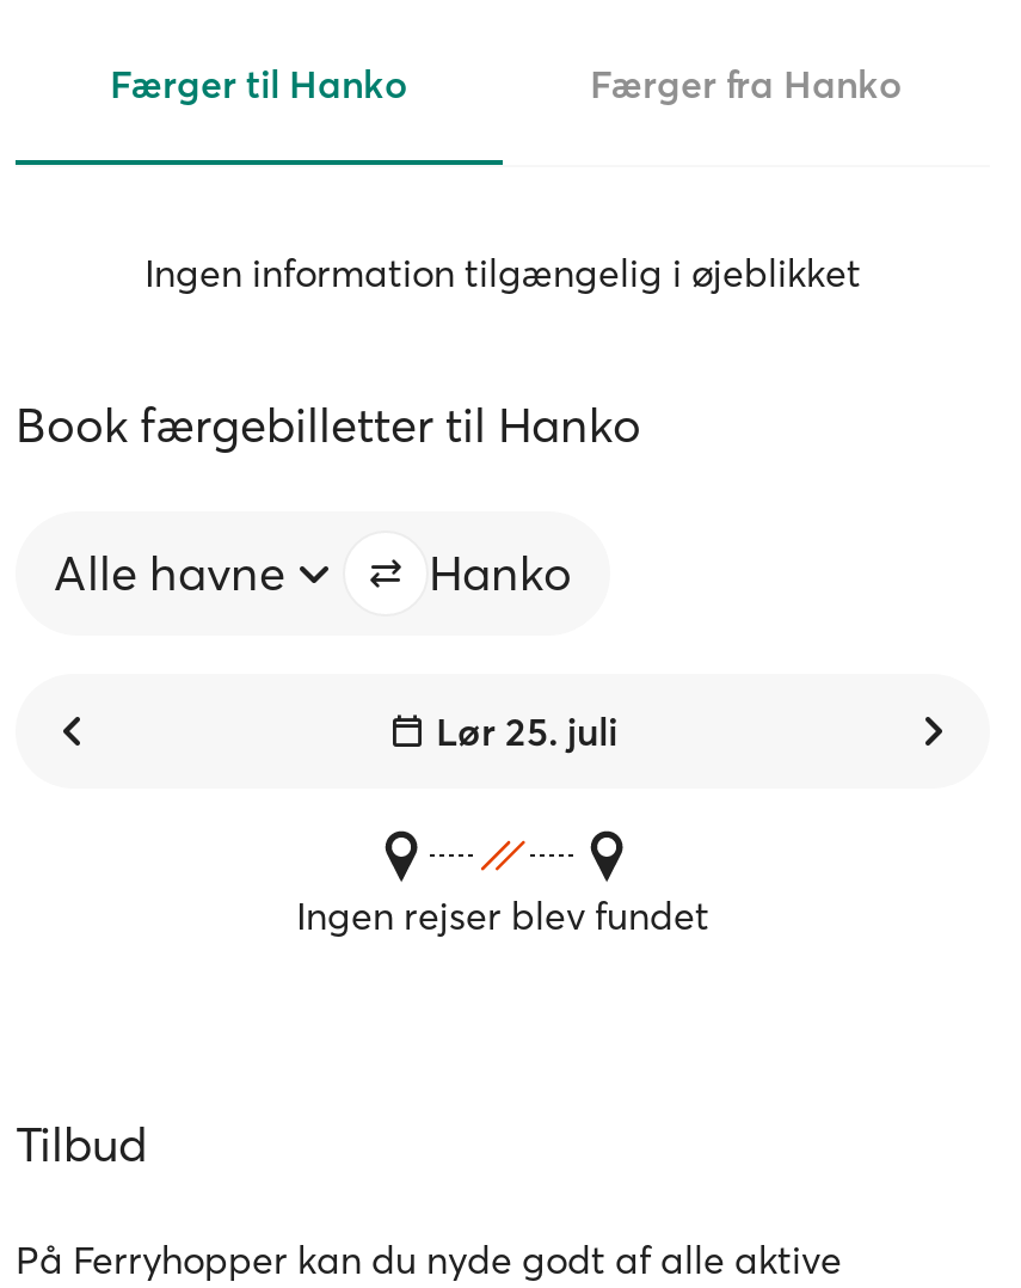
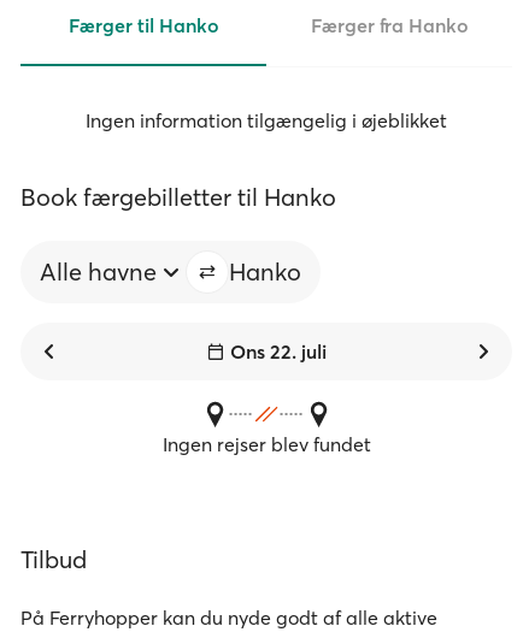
[436,707,617,755] Lør 25. juli -> [230,339,327,364] Ons 22. juli

